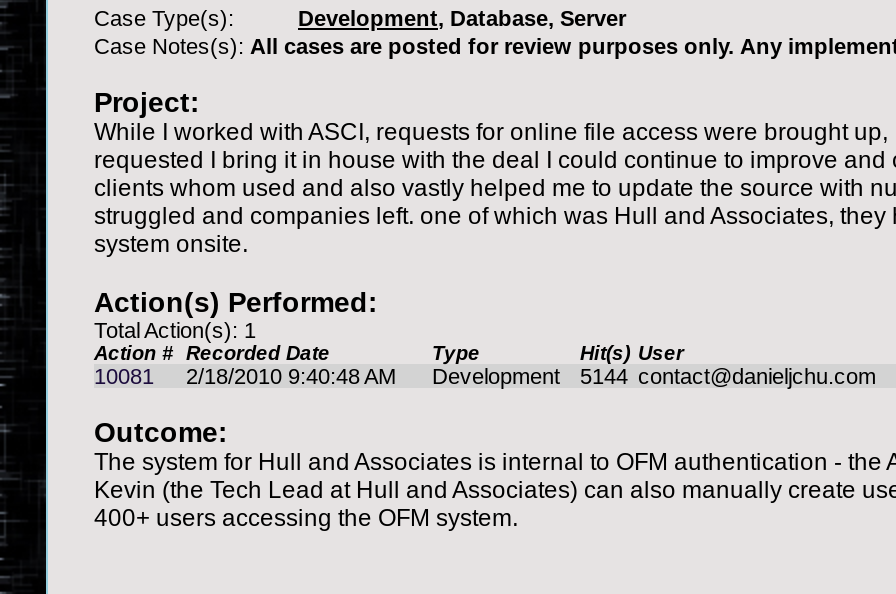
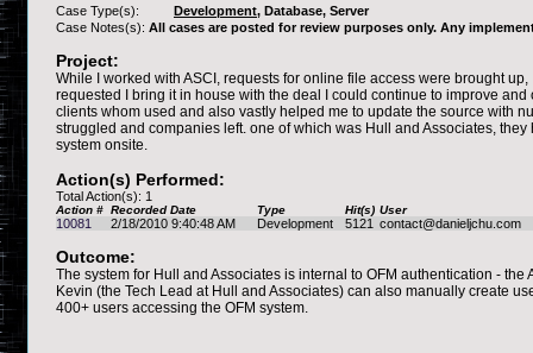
[580,364,876,388] 5144 contact@danieljchu.com -> [345,216,521,231] 5121 contact@danieljchu.com

